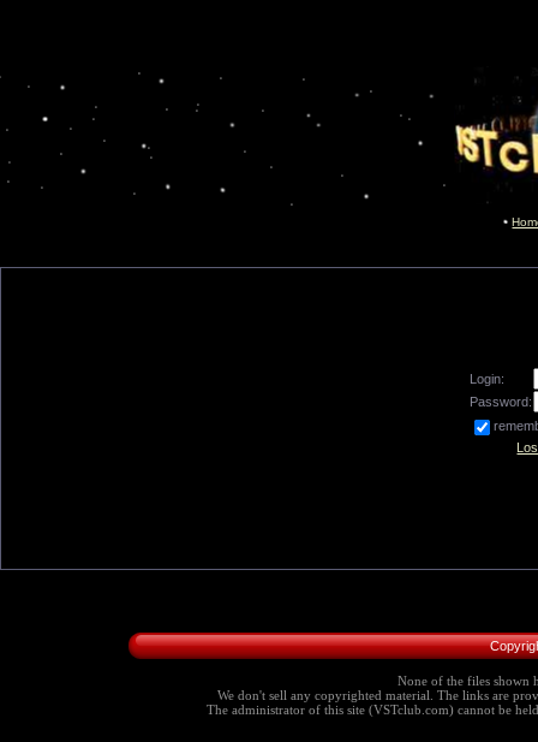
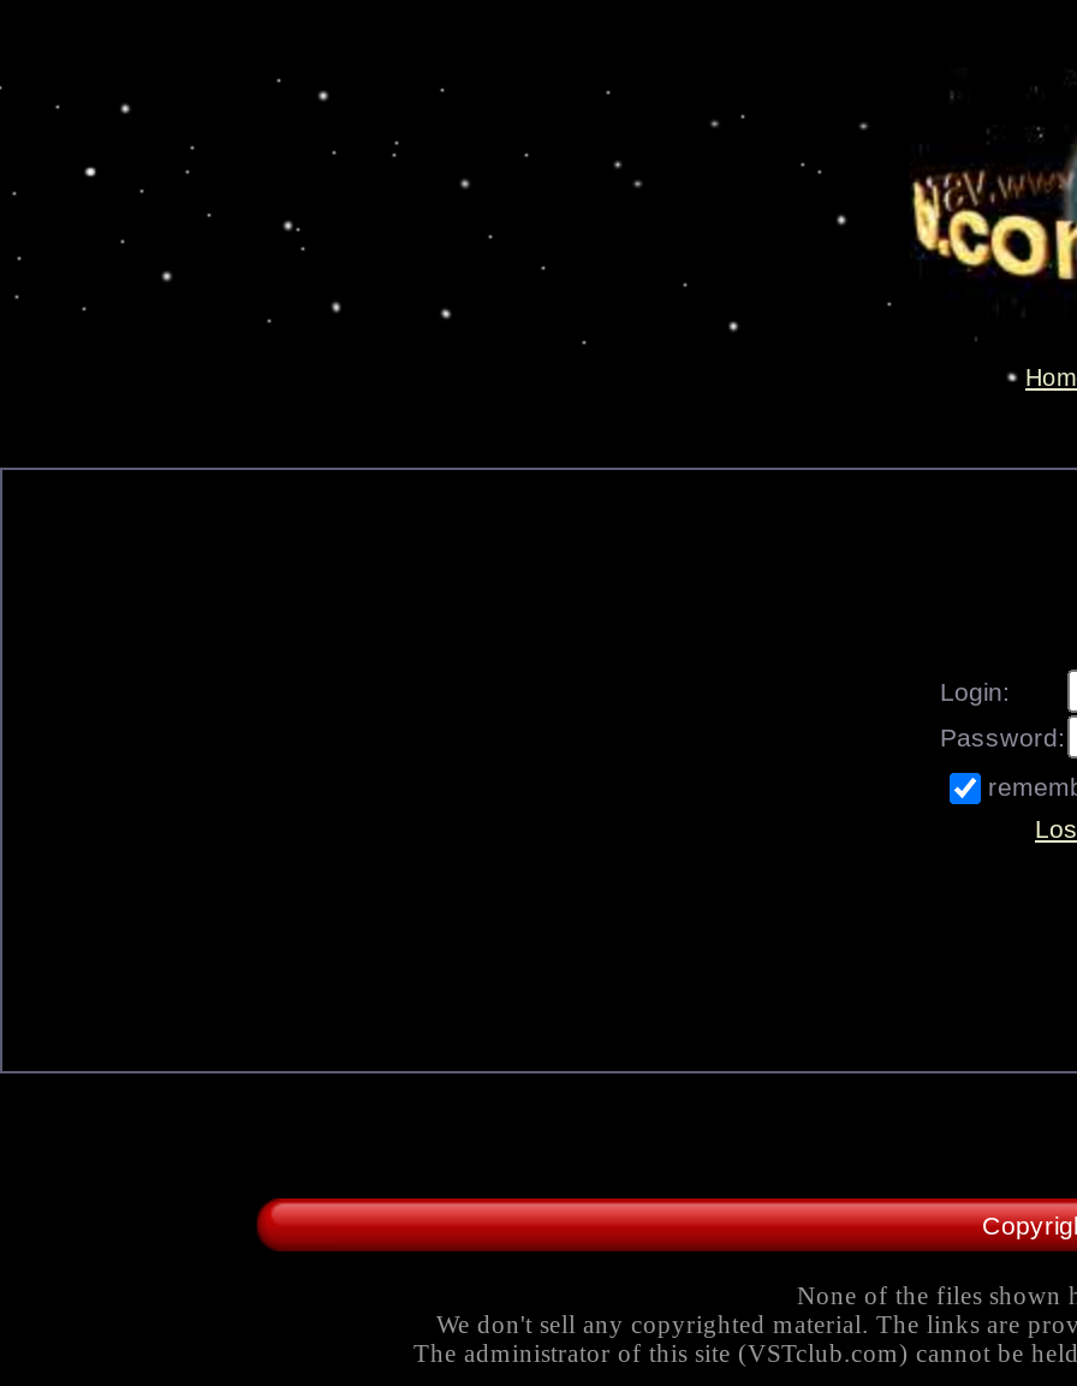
[455,118,534,173] [image] -> [911,169,1070,282] [image]

